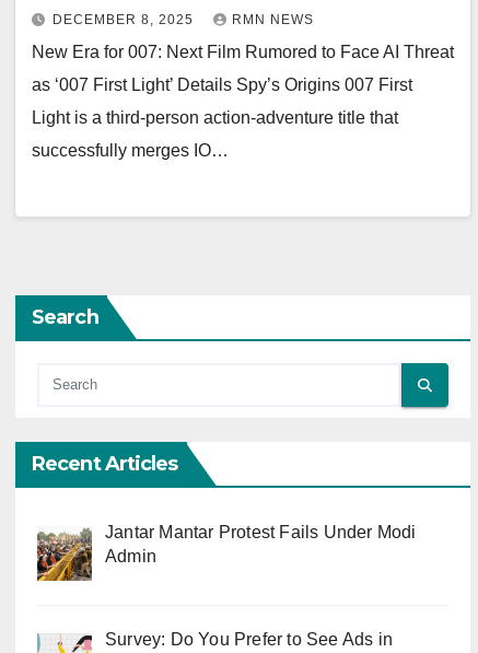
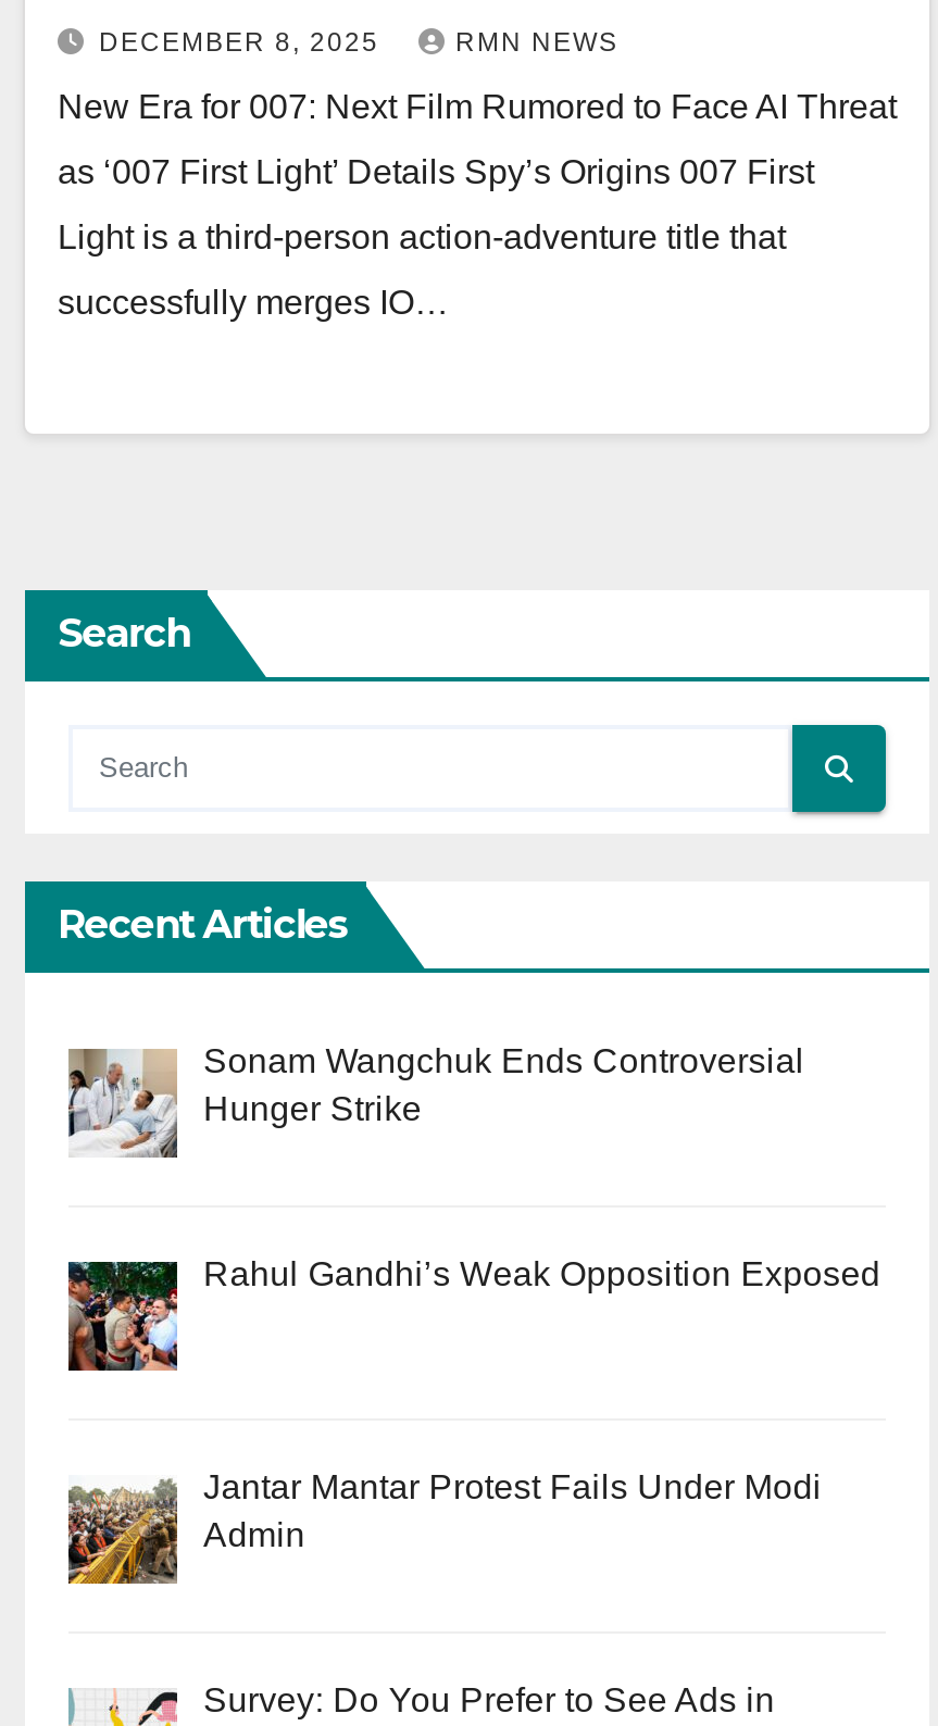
none -> [66,1256,881,1399] [image] | Rahul Gandhi’s Weak Opposition Exposed
none -> [68,1043,805,1155] [image] | Sonam Wangchuk Ends Controversial | Hunger Strike

